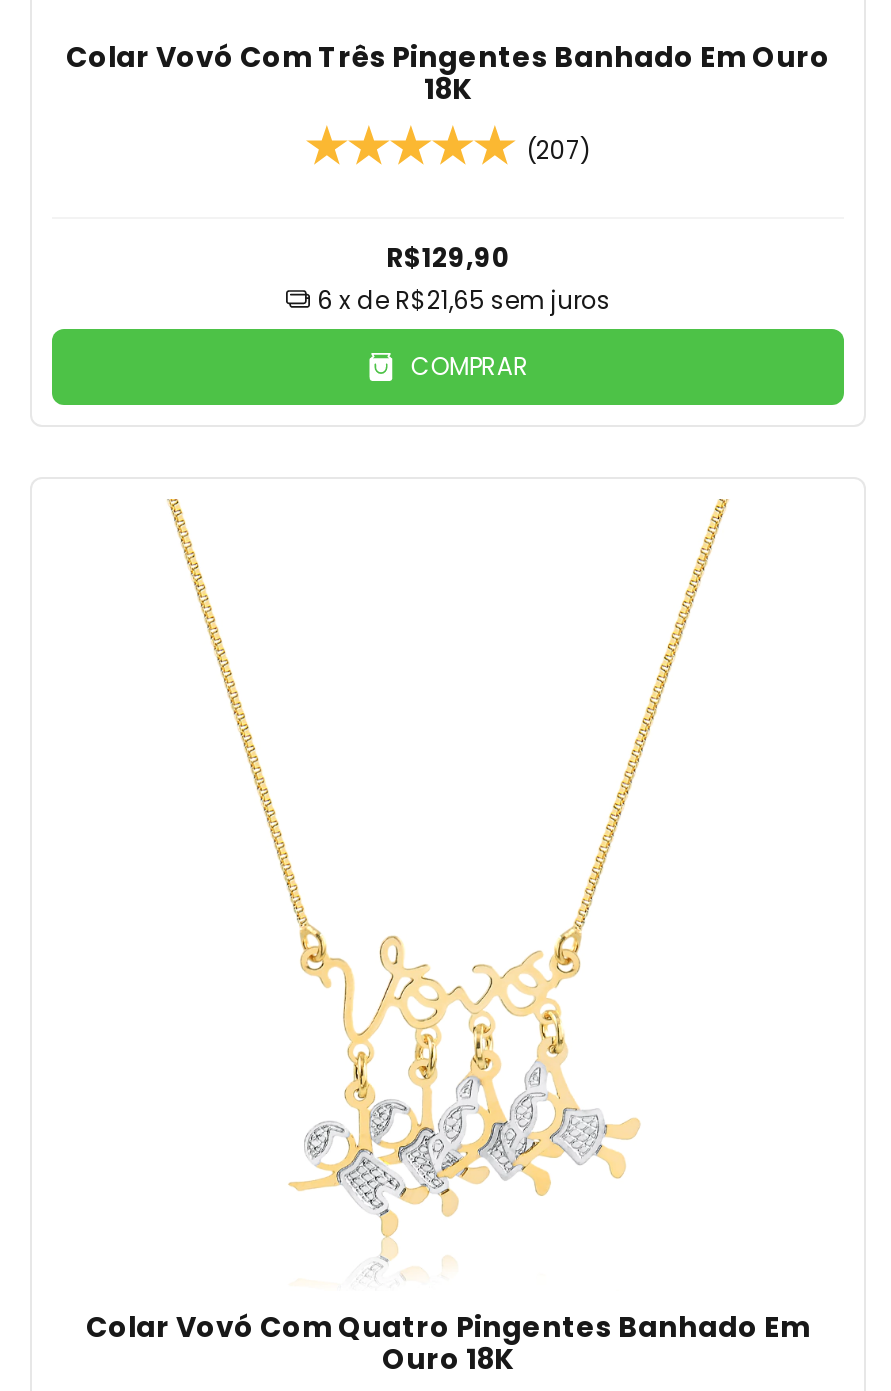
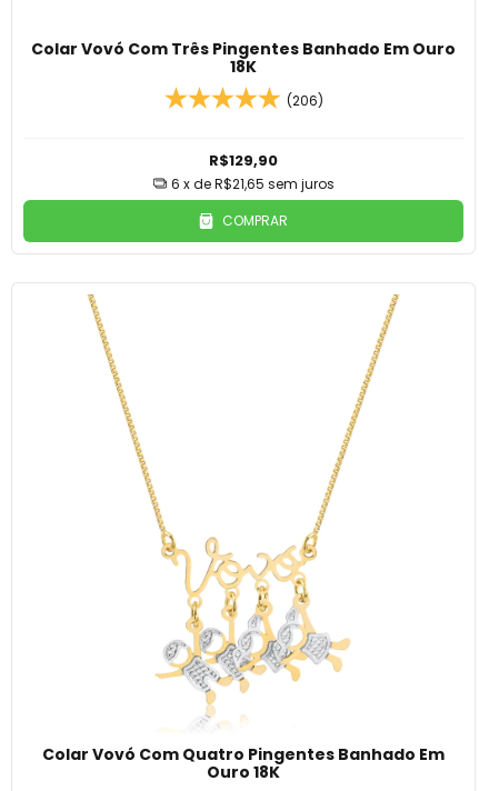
[526,133,590,167] (207) -> [286,91,323,110] (206)

